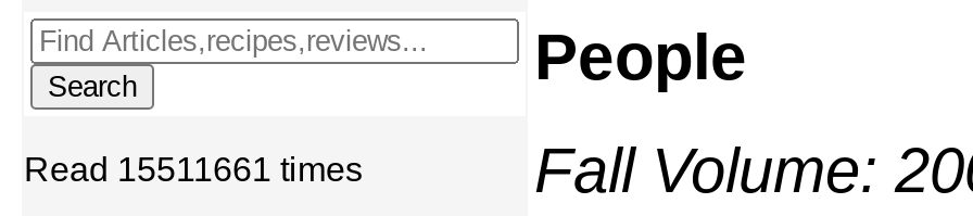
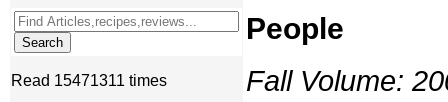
[24,151,363,188] Read 15511661 times -> [11,72,167,89] Read 15471311 times

